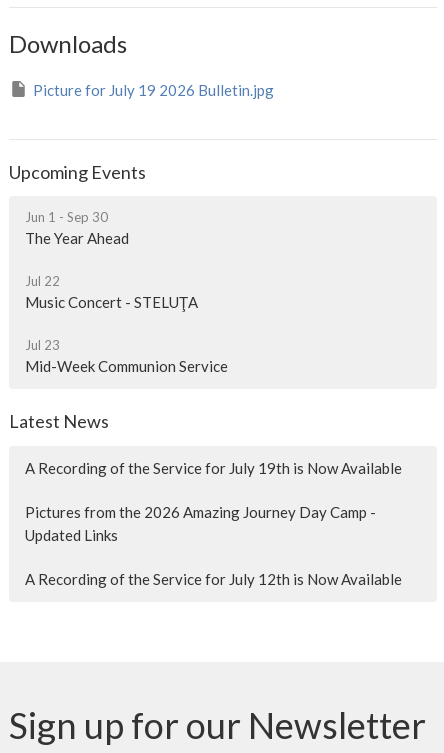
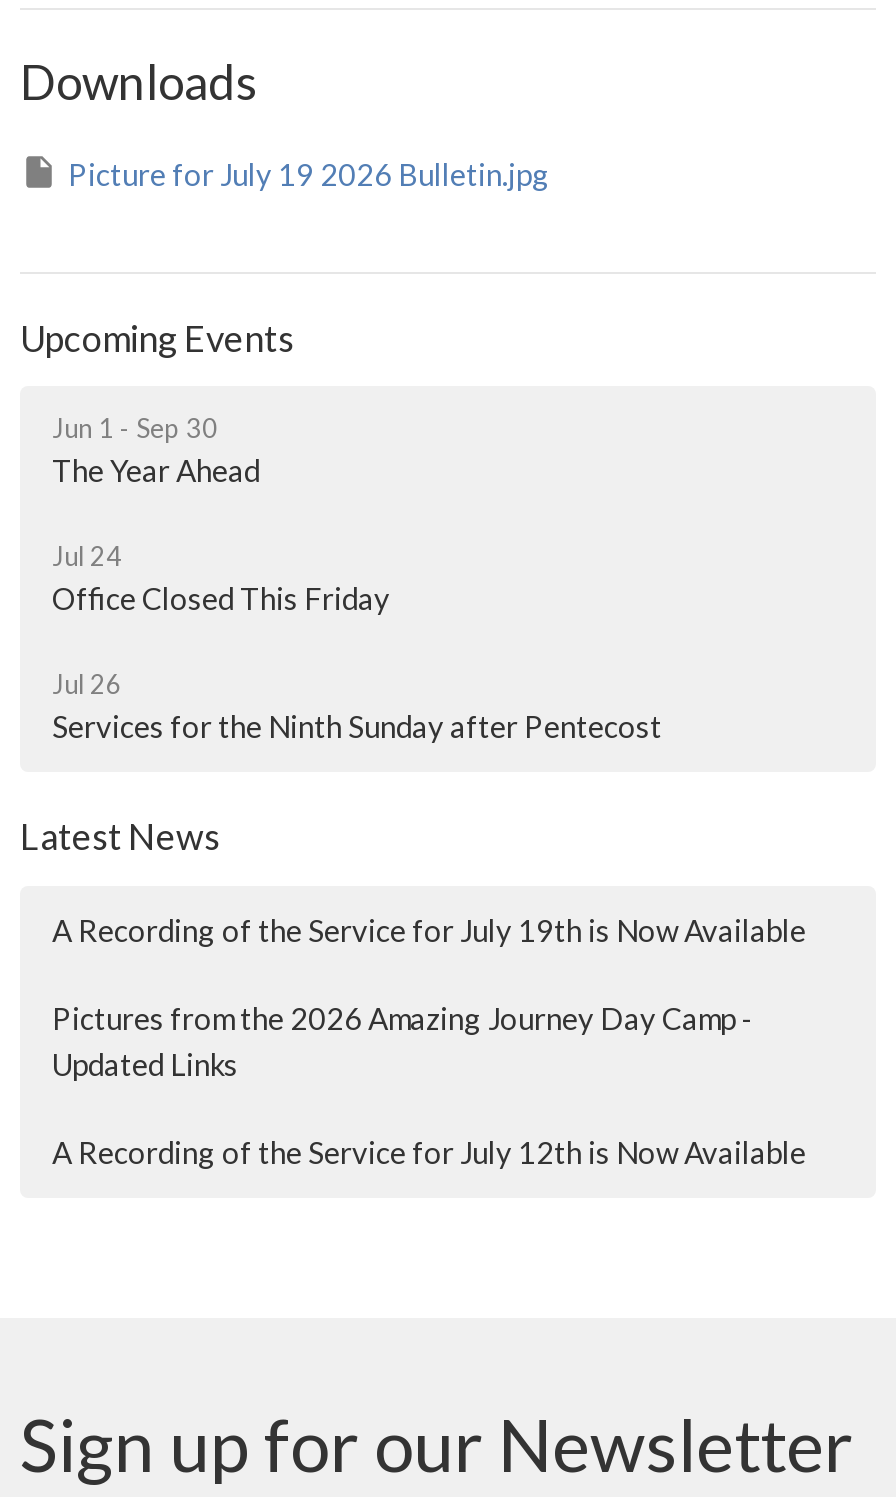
[25,273,198,311] Jul 22 | Music Concert - STELUŢA -> [52,540,390,616] Jul 24 | Office Closed This Friday
[25,337,228,375] Jul 23 | Mid-Week Communion Service -> [52,668,662,744] Jul 26 | Services for the Ninth Sunday after Pentecost

